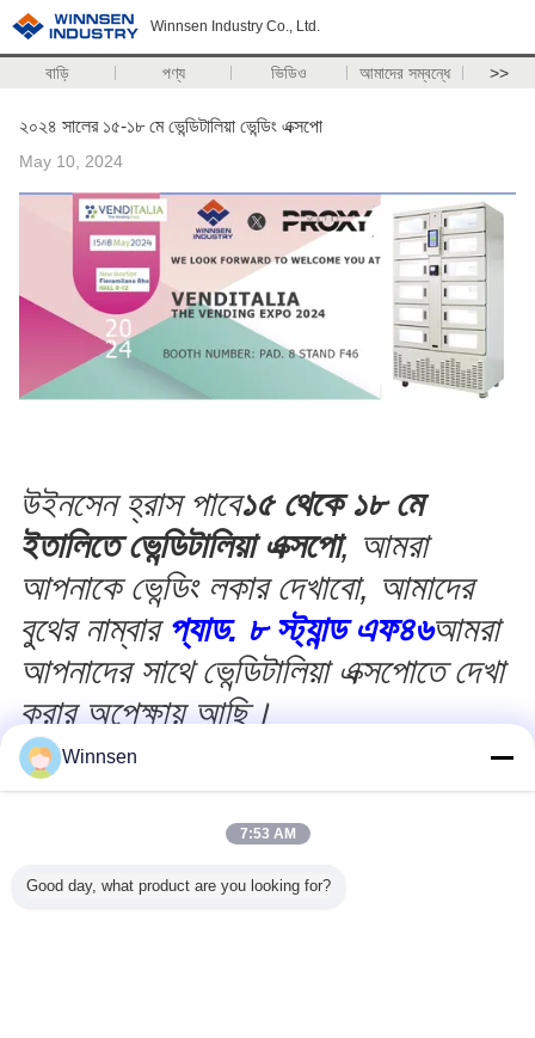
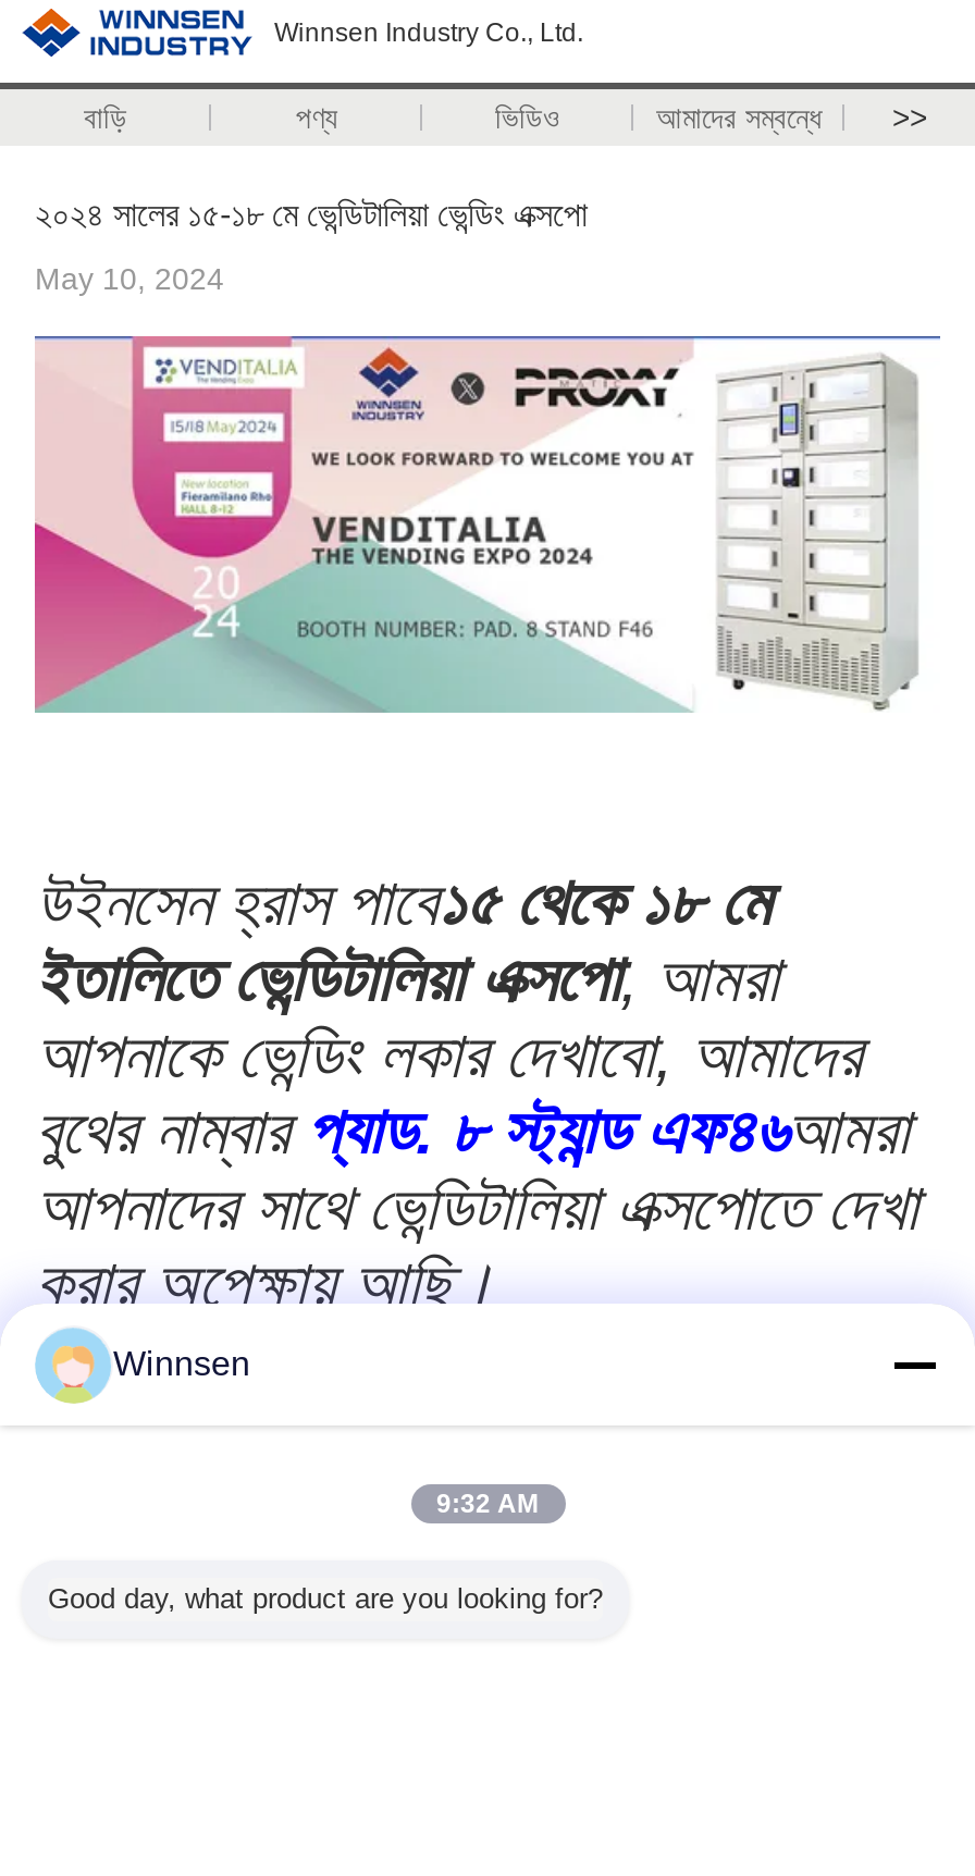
[239,825,296,842] 7:53 AM -> [436,1489,539,1519] 9:32 AM

